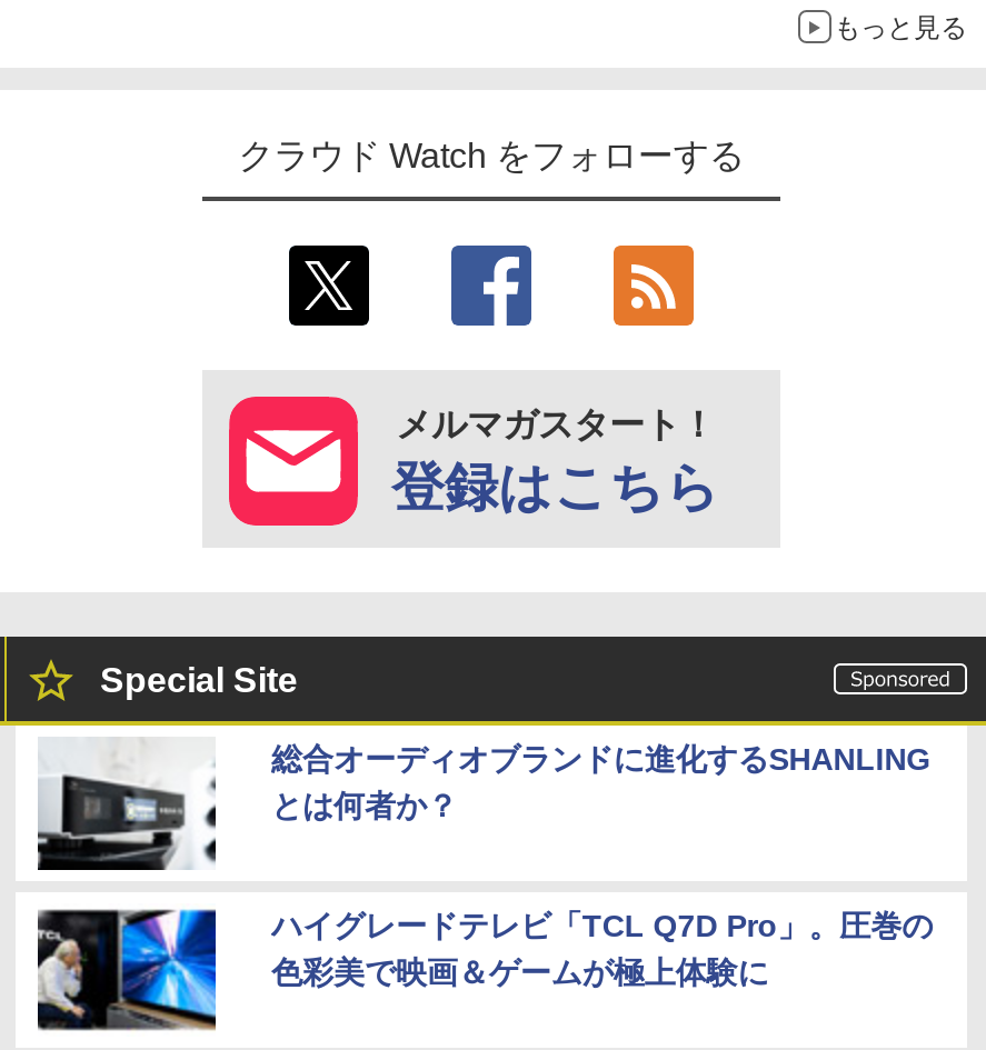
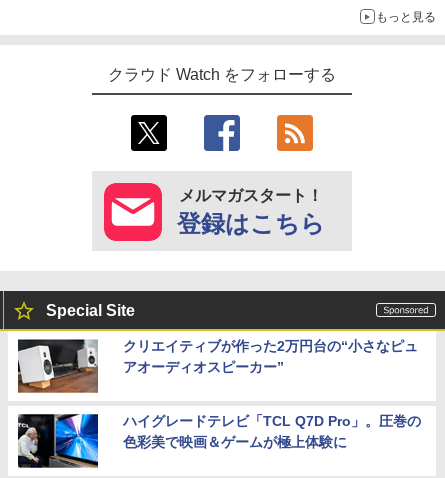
[36,740,931,872] [image] | 総合オーディオブランドに進化するSHANLING | とは何者か？ -> [17,338,418,396] [image] | クリエイティブが作った2万円台の“小さなピュ | アオーディオスピーカー”

